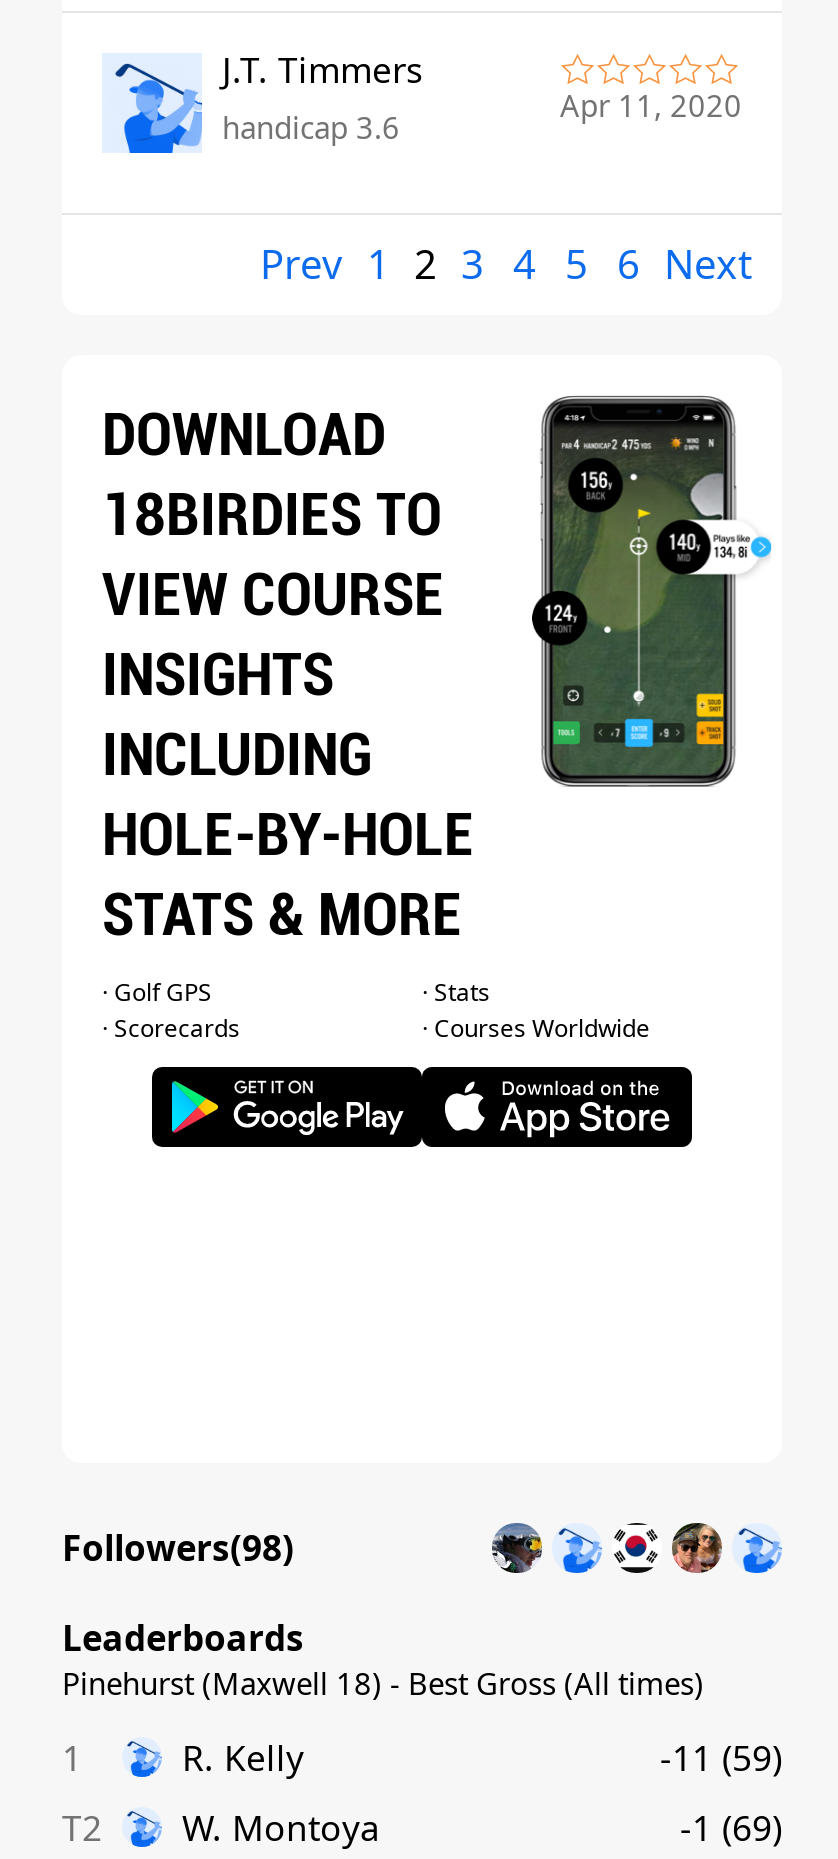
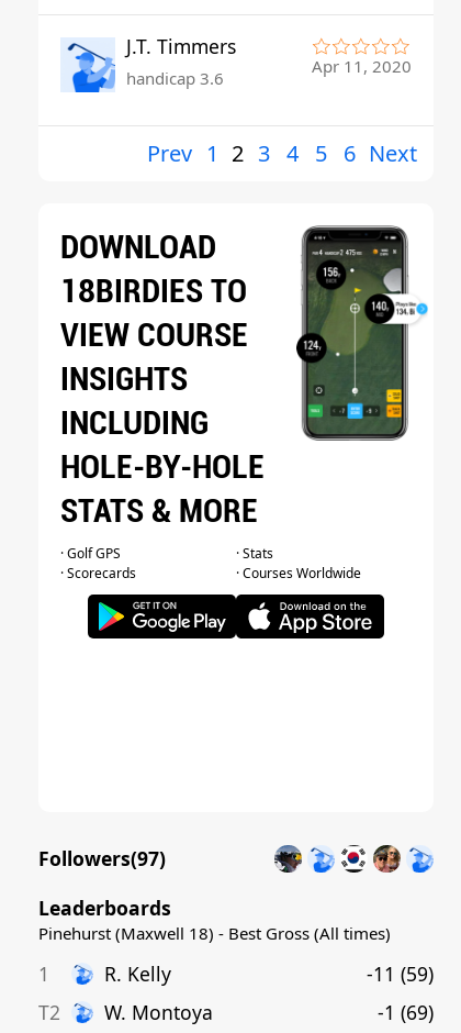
[62,1522,294,1570] Followers(98) -> [38,845,166,871] Followers(97)

